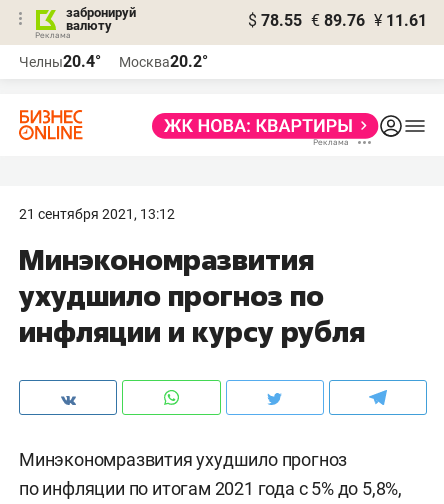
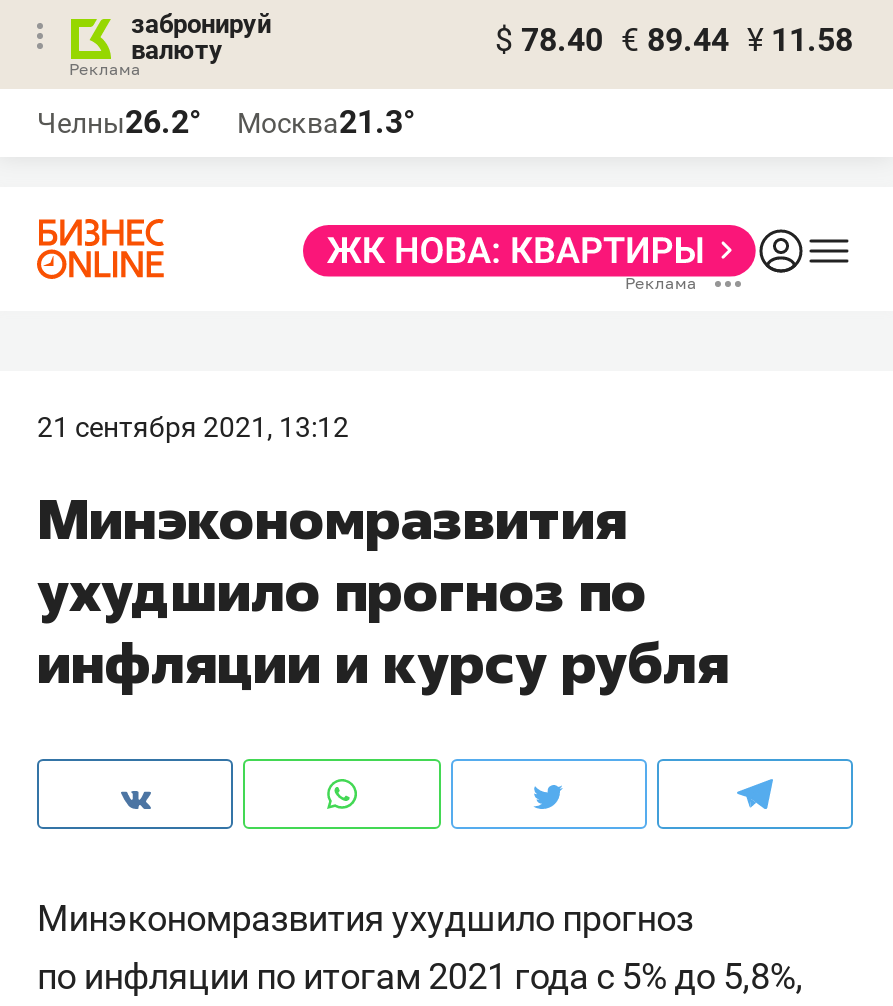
[248,11,427,30] $ 78.55 € 89.76 ¥ 11.61 -> [495,21,853,59] $ 78.40 € 89.44 ¥ 11.58
[19,52,101,71] Челны20.4° -> [37,103,201,141] Челны26.2°
[119,52,208,71] Москва20.2° -> [237,103,415,141] Москва21.3°

